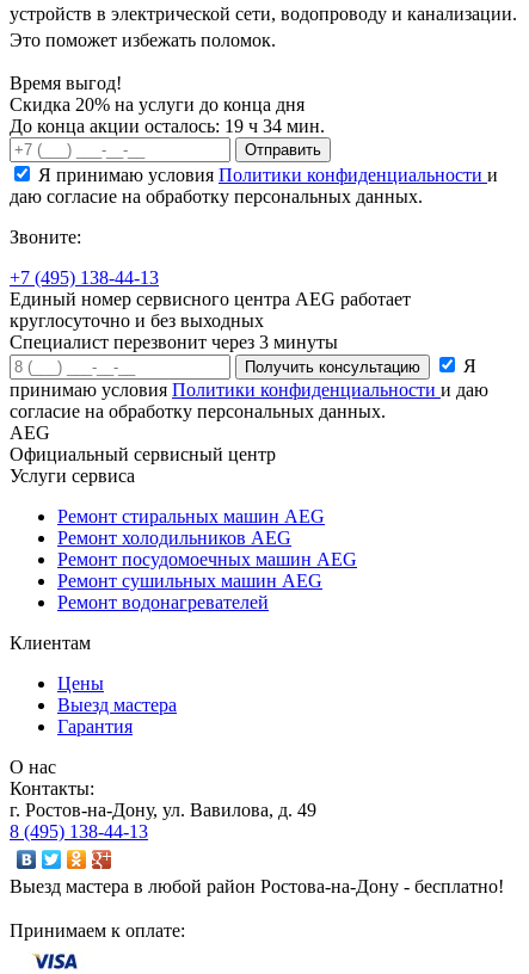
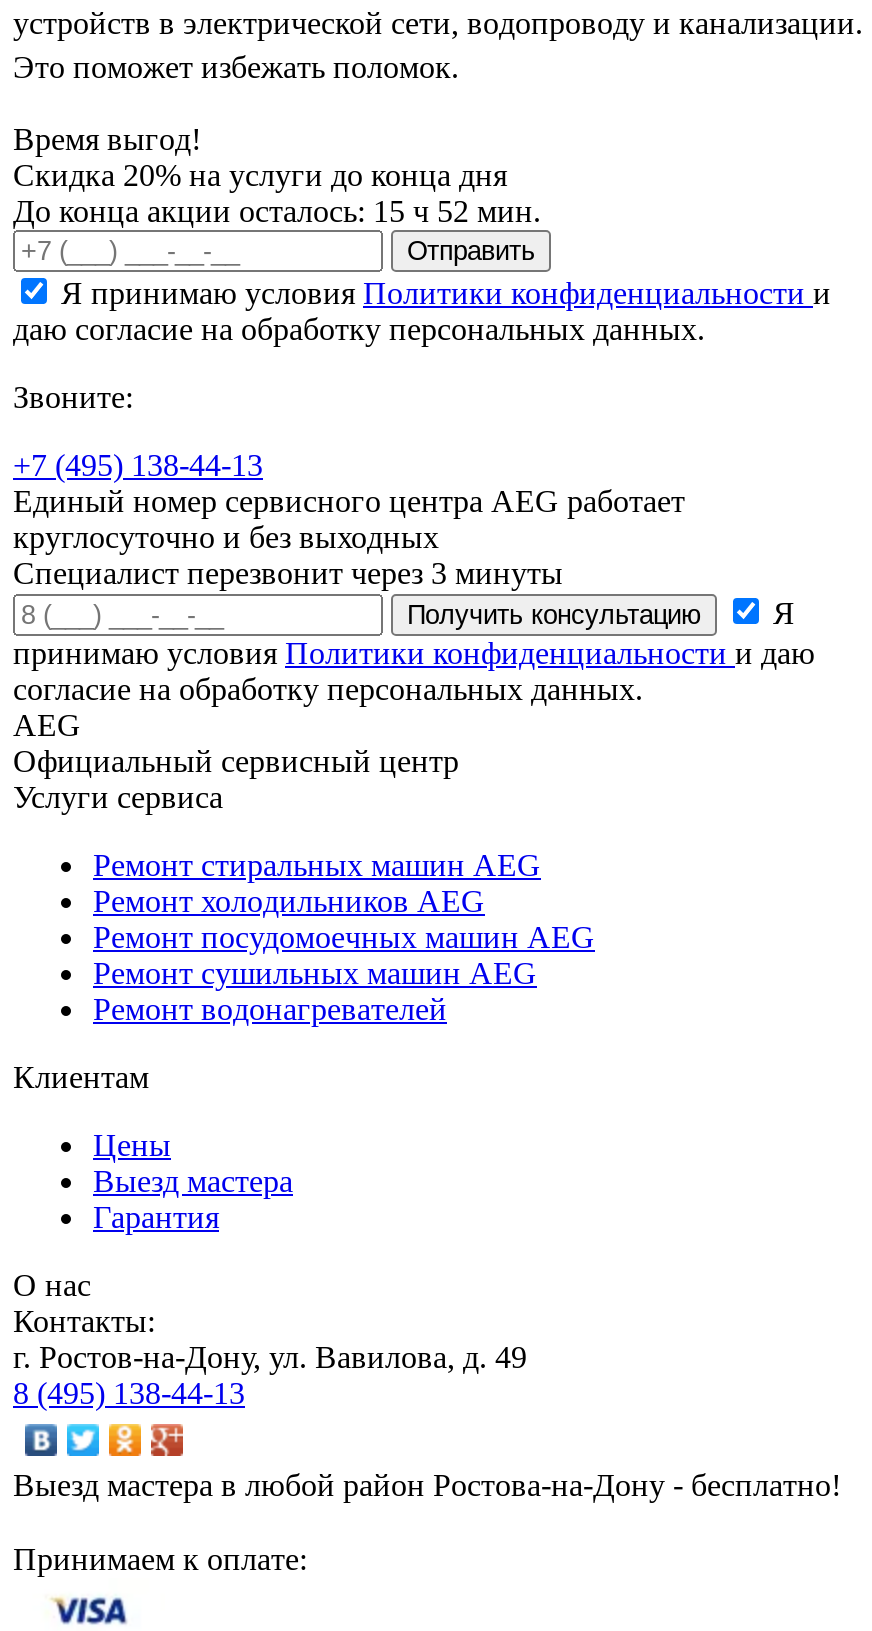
[10,116,325,136] До конца акции осталось: 19 ч 34 мин. -> [13,194,541,228] До конца акции осталось: 15 ч 52 мин.

